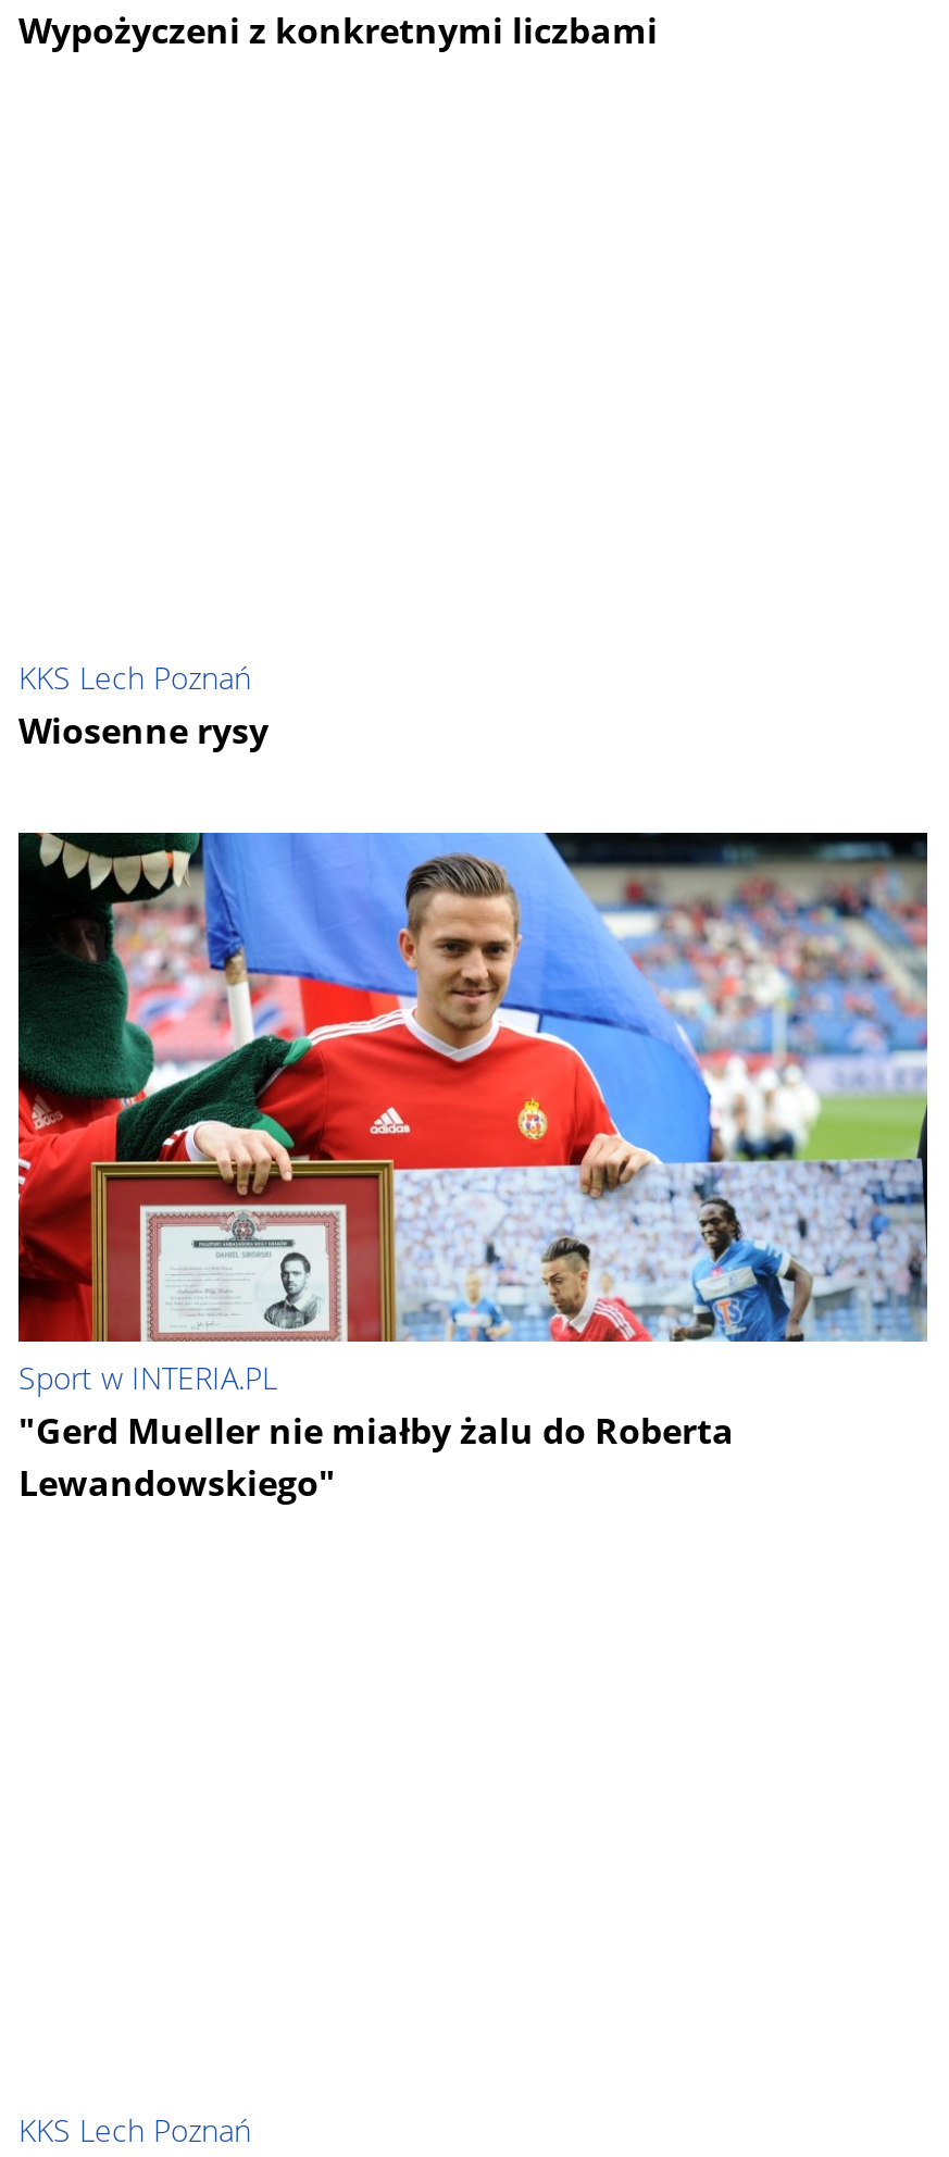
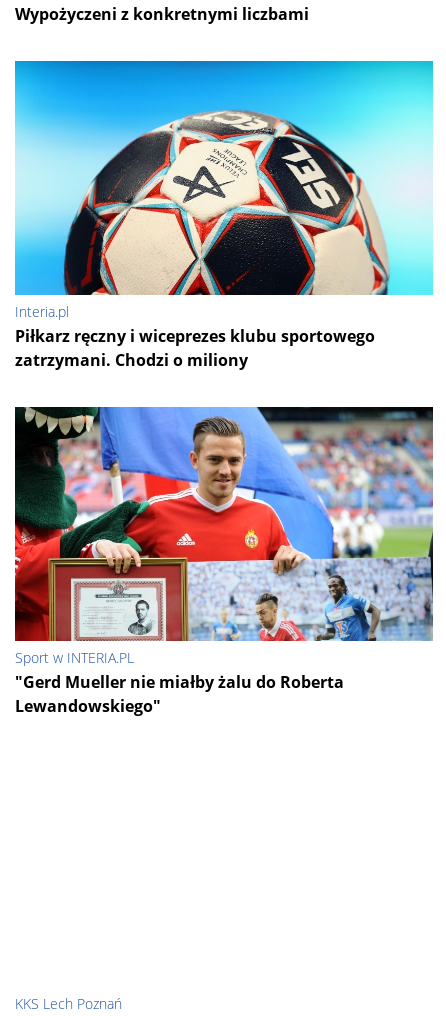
none -> [14,60,434,296] [image]
[18,657,269,755] KKS Lech Poznań | Wiosenne rysy -> [15,302,375,371] Interia.pl | Piłkarz ręczny i wiceprezes klubu sportowego | zatrzymani. Chodzi o miliony

